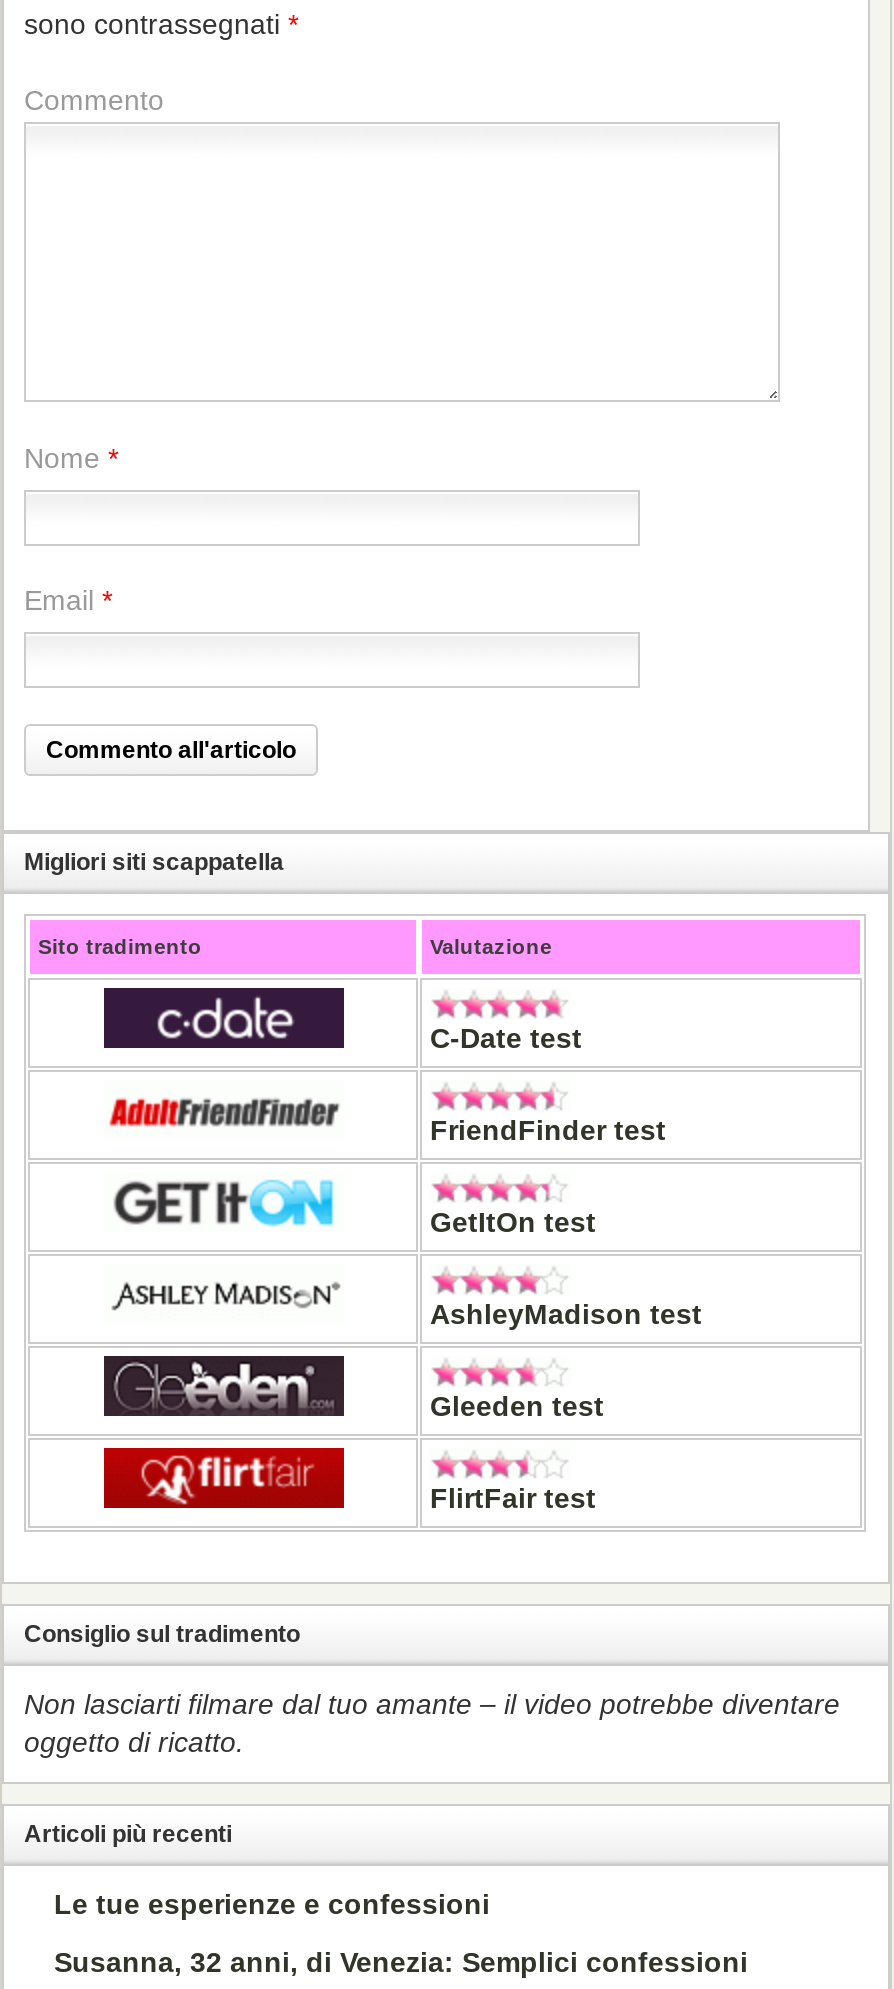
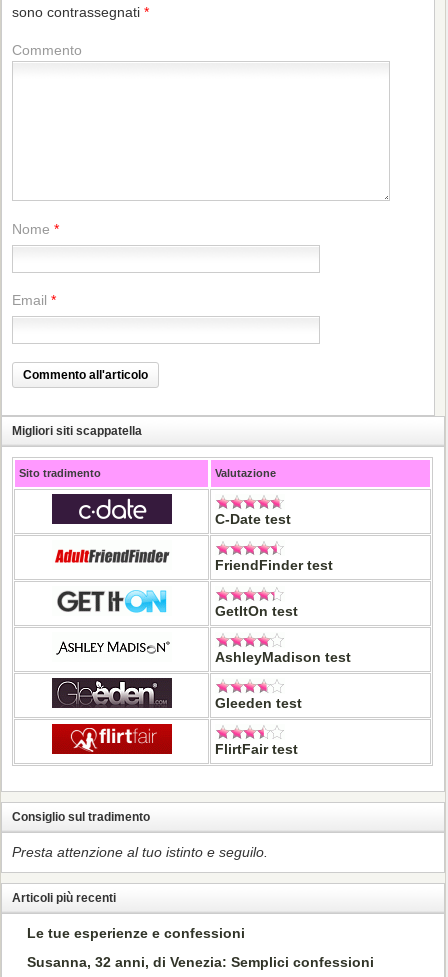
[24,1688,840,1758] Non lasciarti filmare dal tuo amante – il video potrebbe diventare | oggetto di ricatto. -> [12,844,268,860] Presta attenzione al tuo istinto e seguilo.

